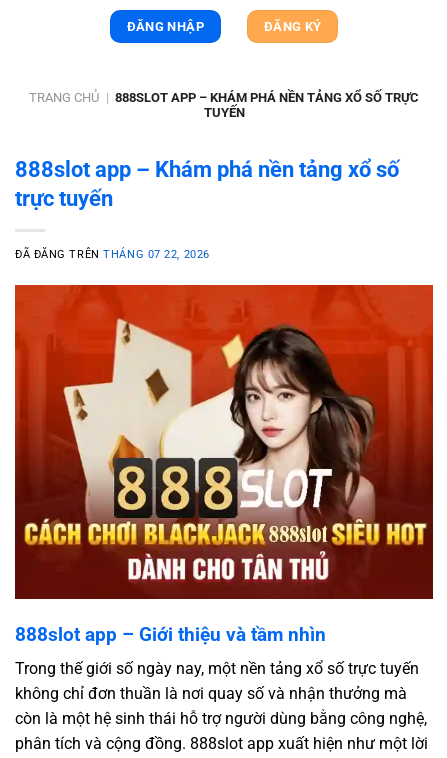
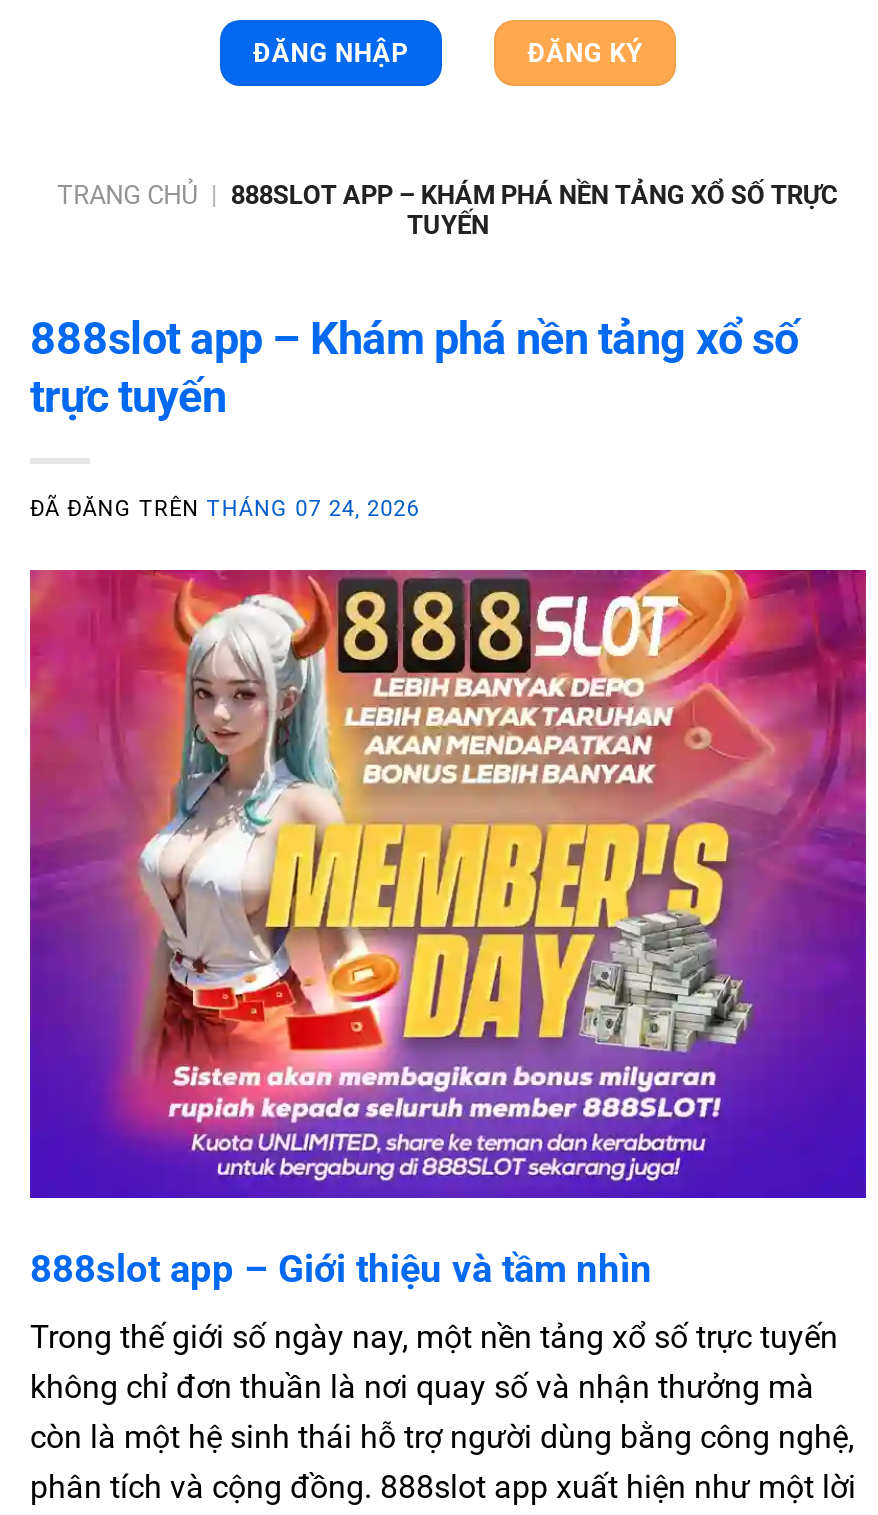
[15,248,210,261] ĐÃ ĐĂNG TRÊN THÁNG 07 22, 2026 -> [30,496,420,522] ĐÃ ĐĂNG TRÊN THÁNG 07 24, 2026
[14,284,434,600] [image] -> [28,568,868,1200] [image]

